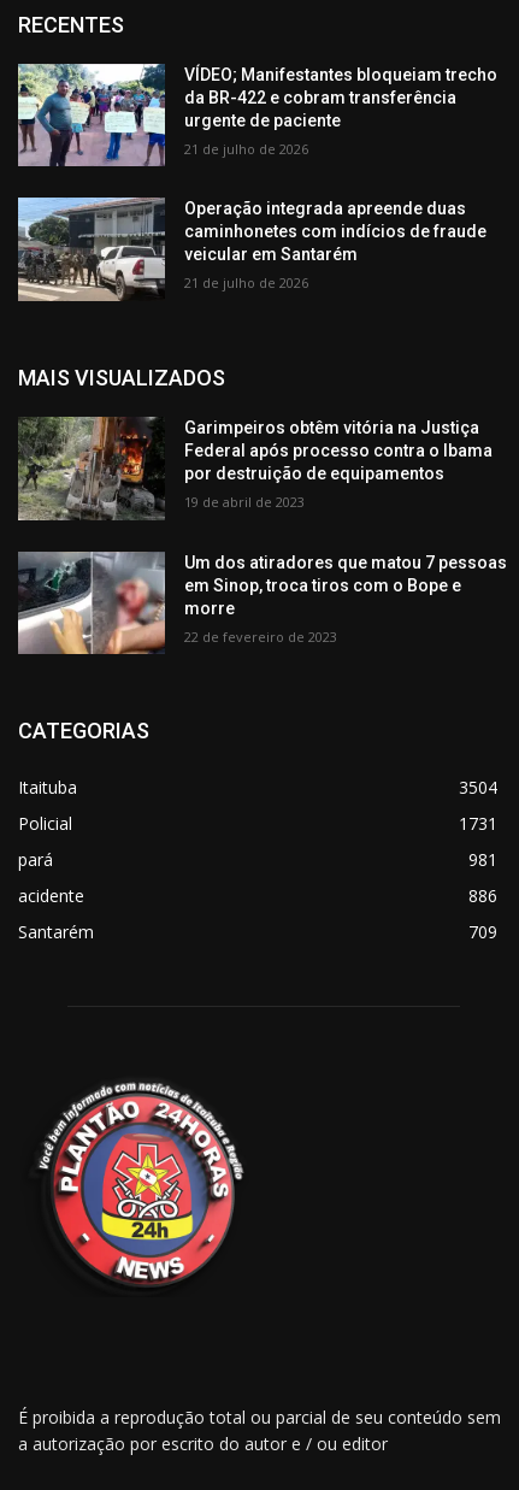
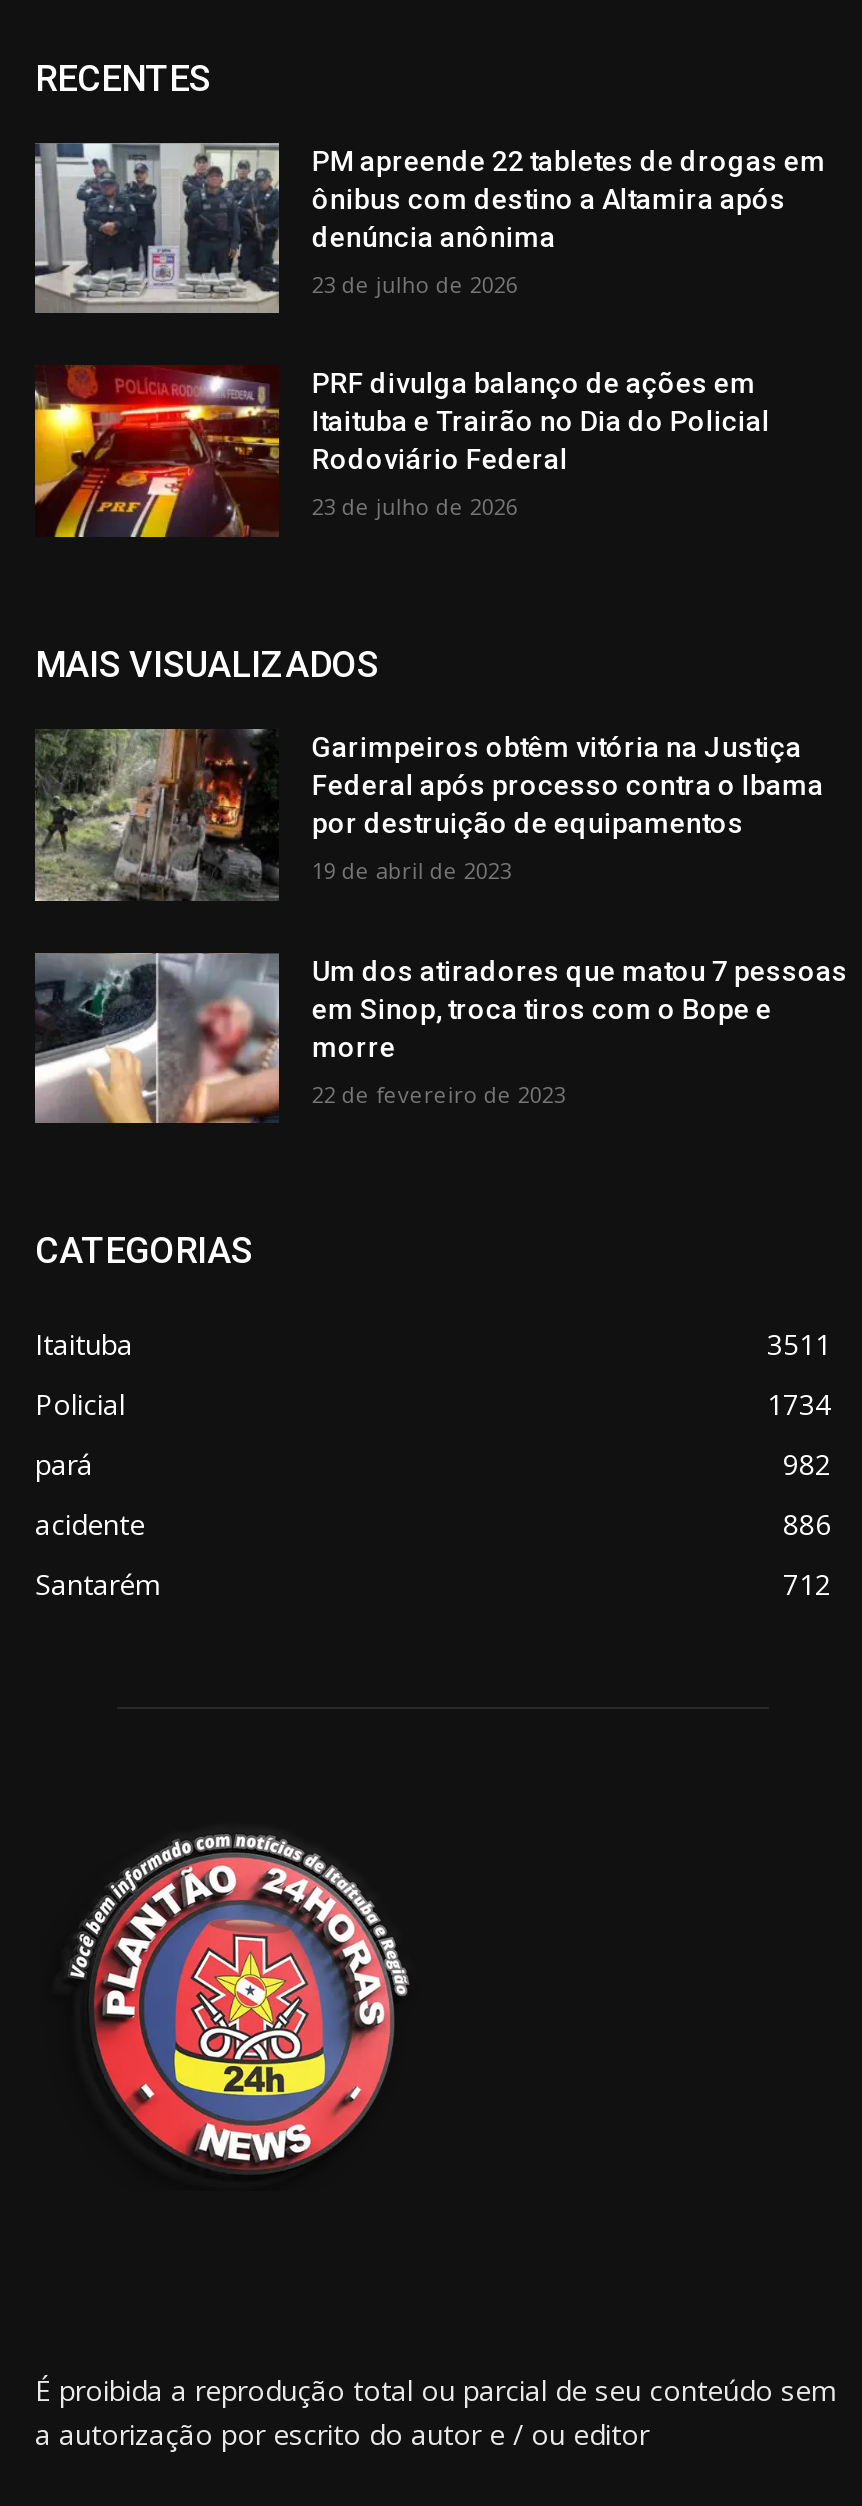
[17,64,498,166] [image] | VÍDEO; Manifestantes bloqueiam trecho | da BR-422 e cobram transferência | urgente de paciente -> [35,141,826,315] [image] | PM apreende 22 tabletes de drogas em | ônibus com destino a Altamira após | denúncia anônima
[185,139,309,157] 21 de julho de 2026 -> [312,268,518,298] 23 de julho de 2026
[17,196,487,302] [image] | Operação integrada apreende duas | caminhonetes com indícios de fraude | veicular em Santarém -> [33,365,770,539] [image] | PRF divulga balanço de ações em | Itaituba e Trairão no Dia do Policial | Rodoviário Federal
[185,274,309,292] 21 de julho de 2026 -> [312,492,518,522] 23 de julho de 2026
[459,776,497,799] 3504 -> [767,1326,831,1364] 3511
[459,812,497,835] 1731 -> [767,1386,831,1424] 1734
[468,848,497,871] 981 -> [783,1446,831,1484] 982
[468,921,497,944] 709 -> [783,1566,831,1604] 712

